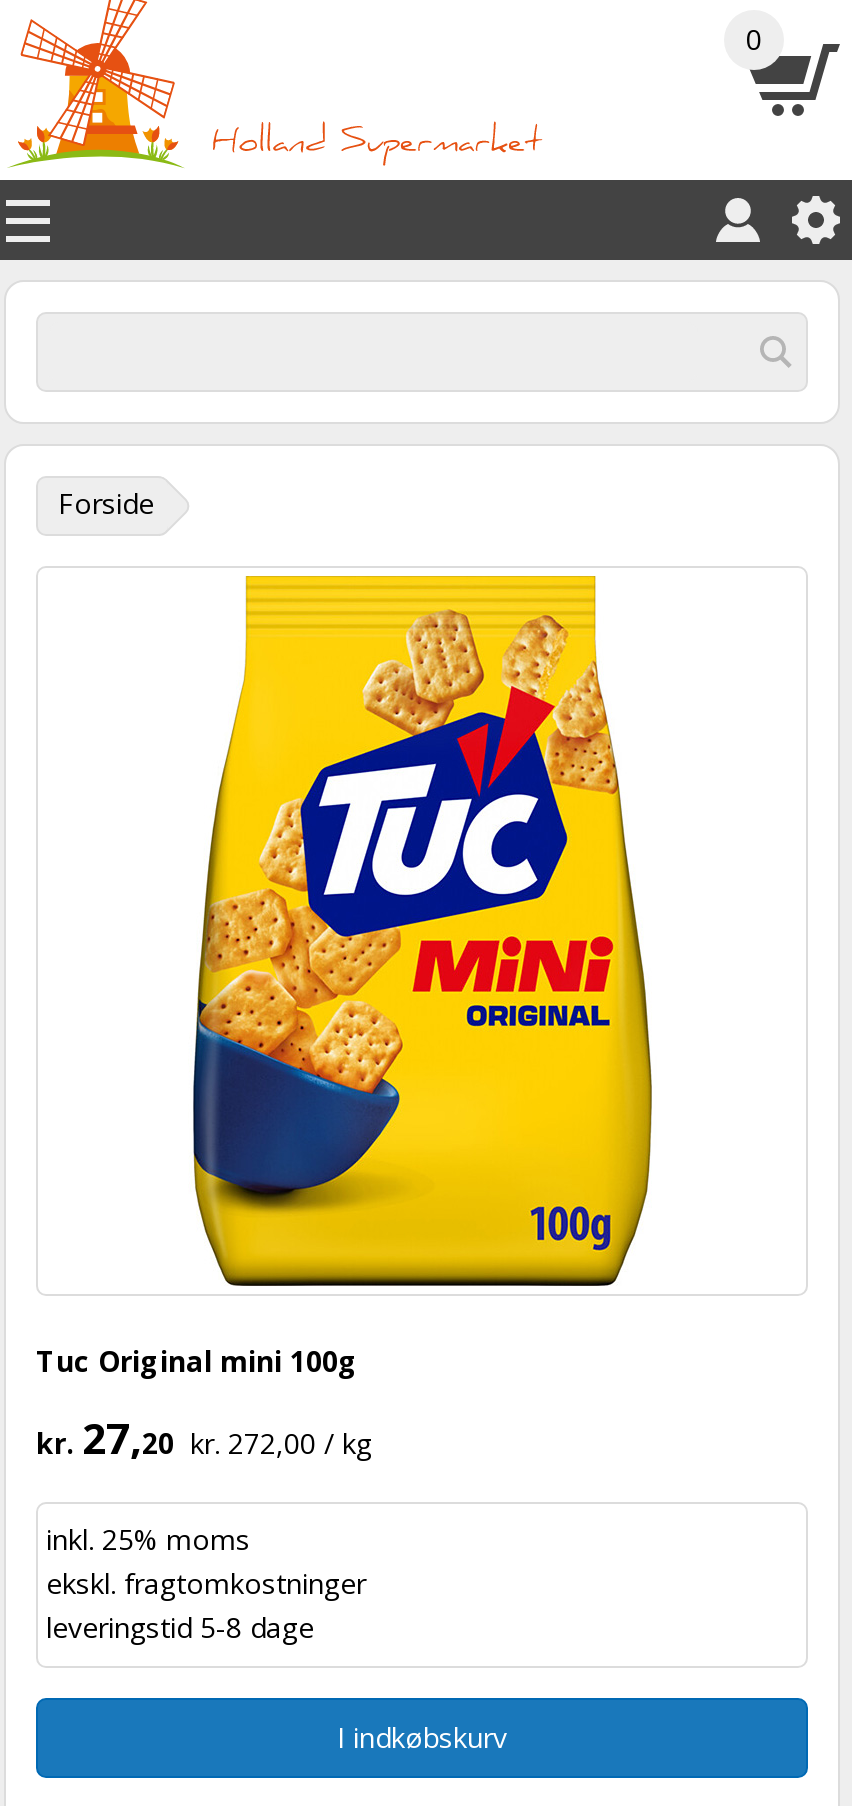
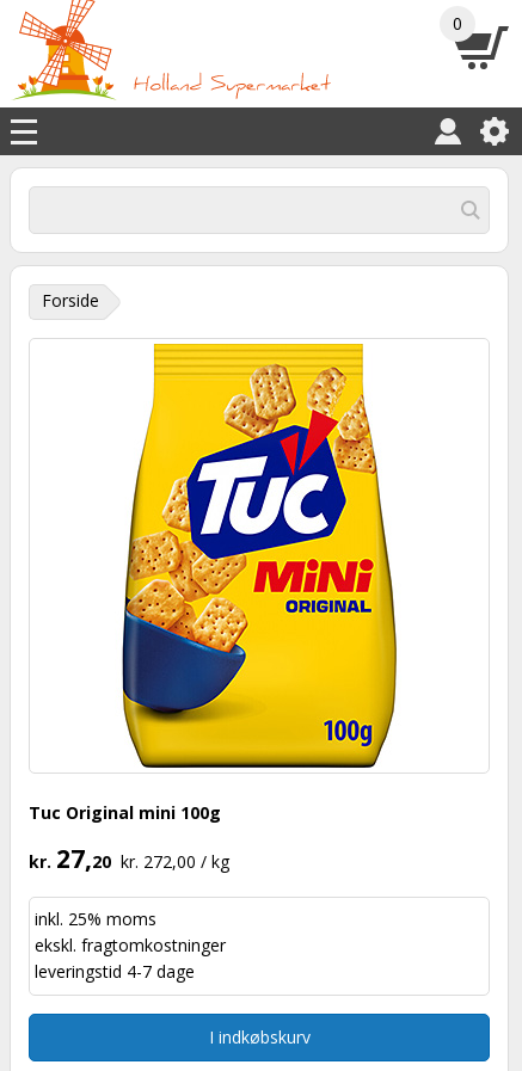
[46,1608,314,1646] leveringstid 5-8 dage -> [35,960,195,983] leveringstid 4-7 dage

